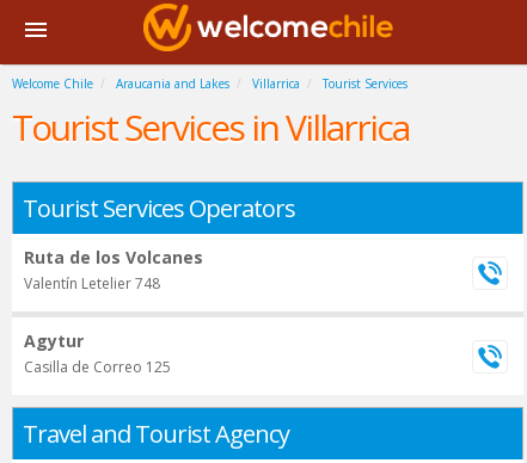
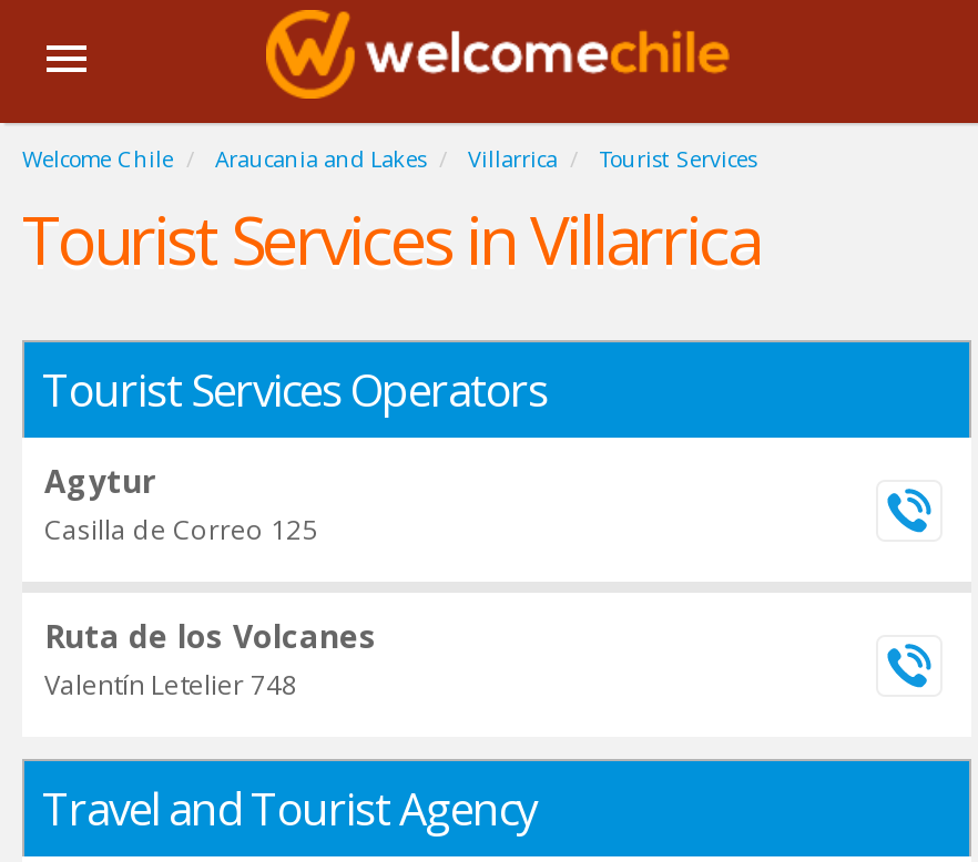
moved [24,246,203,294] -> [44,615,377,704]: Ruta de los Volcanes | Valentín Letelier 748
moved [24,329,171,377] -> [44,460,317,549]: Agytur | Casilla de Correo 125

